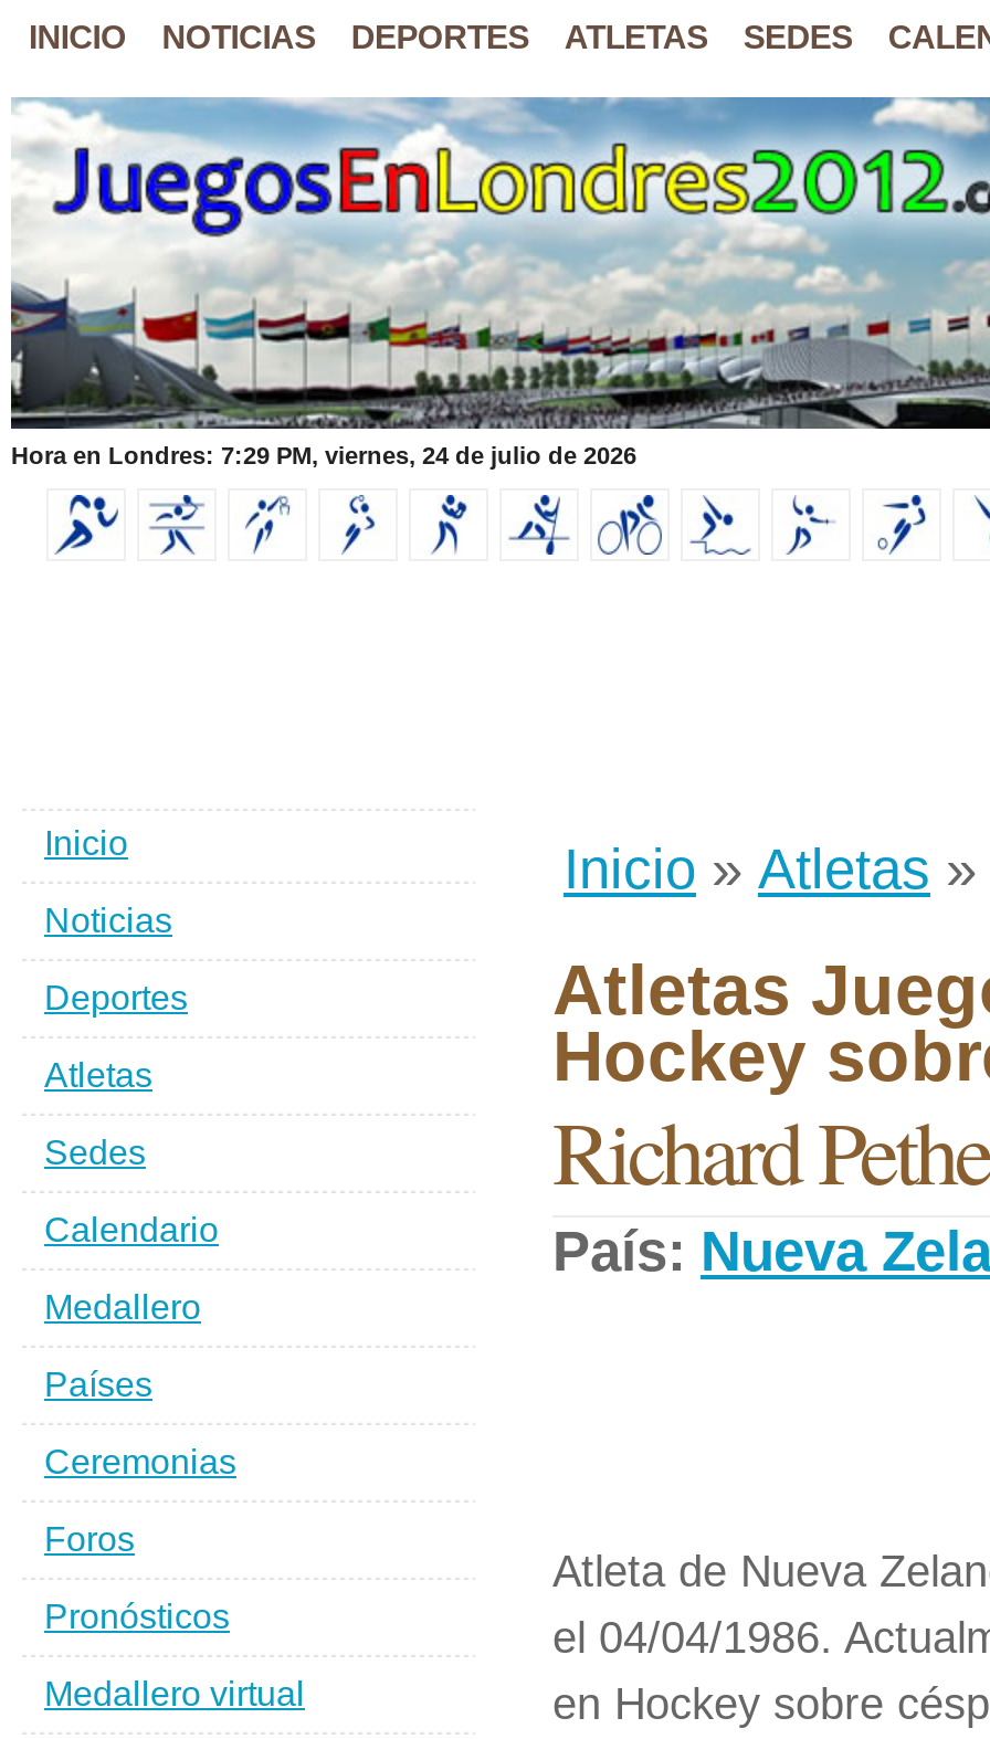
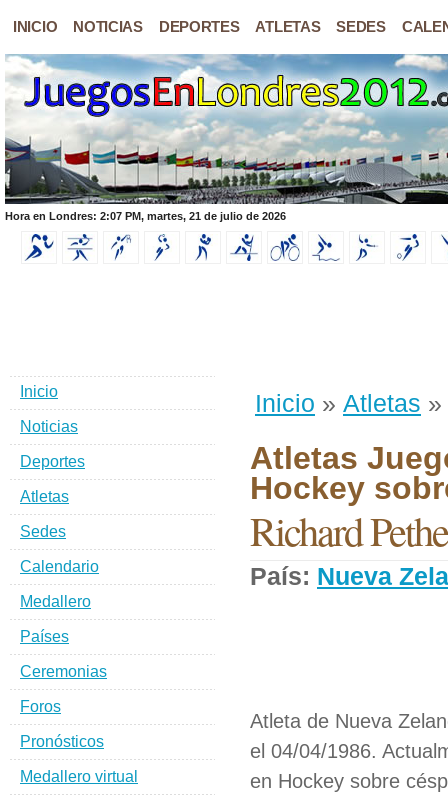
[11,442,636,468] Hora en Londres: 7:29 PM, viernes, 24 de julio de 2026 -> [5,210,286,222] Hora en Londres: 2:07 PM, martes, 21 de julio de 2026

